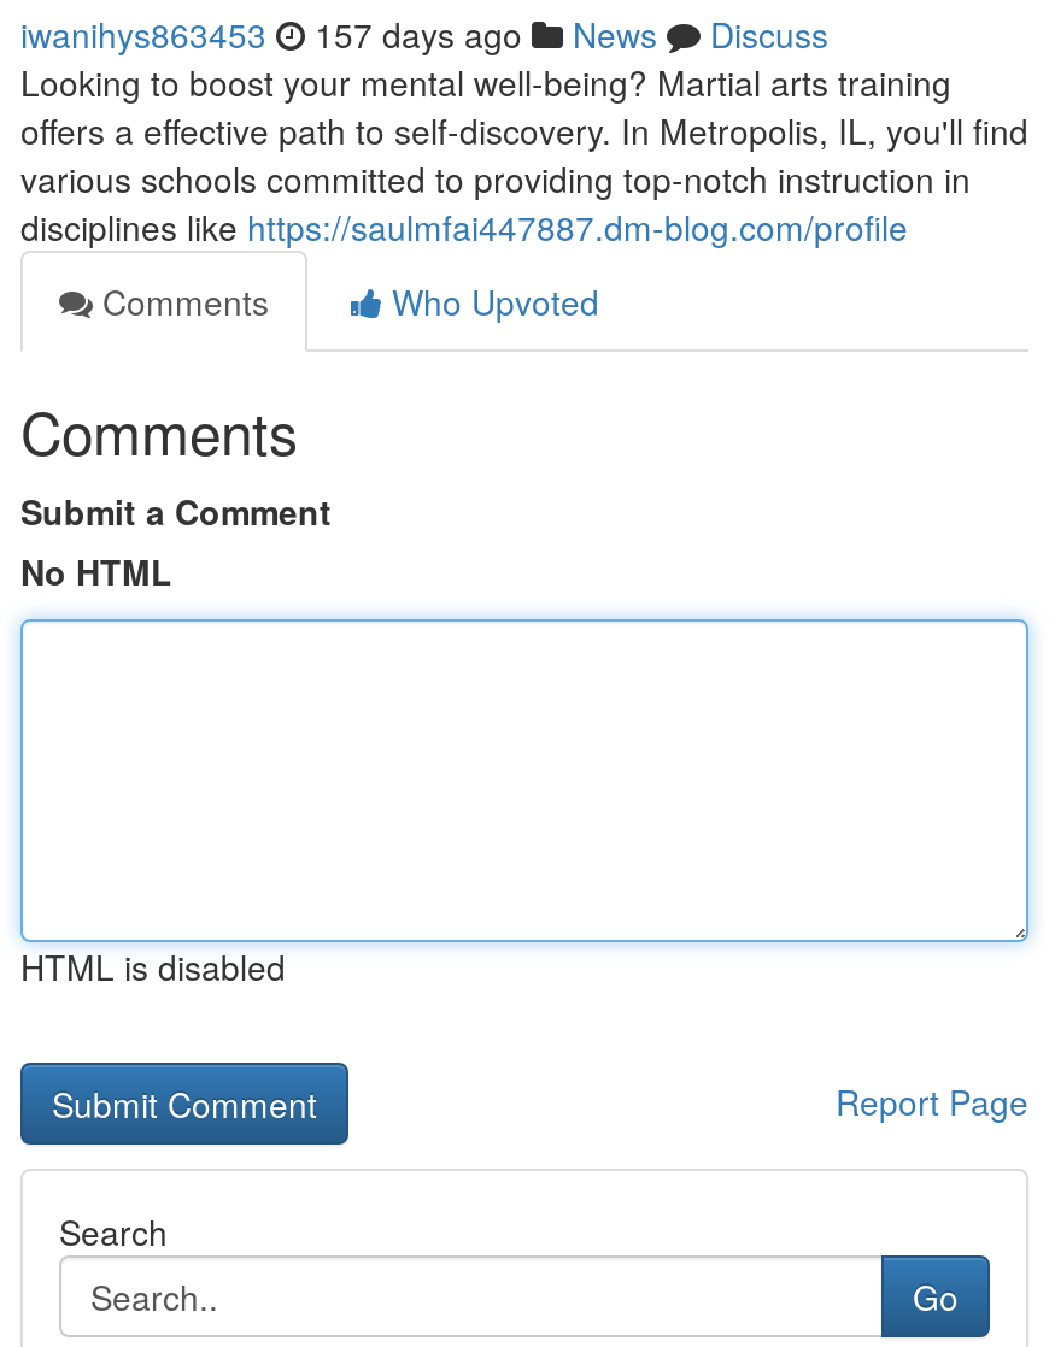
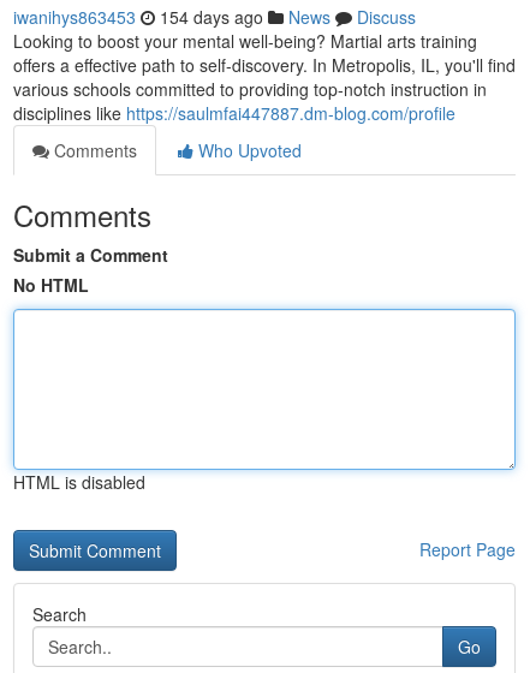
[20,10,828,58] iwanihys863453 157 days ago News Discuss -> [13,5,416,29] iwanihys863453 154 days ago News Discuss

